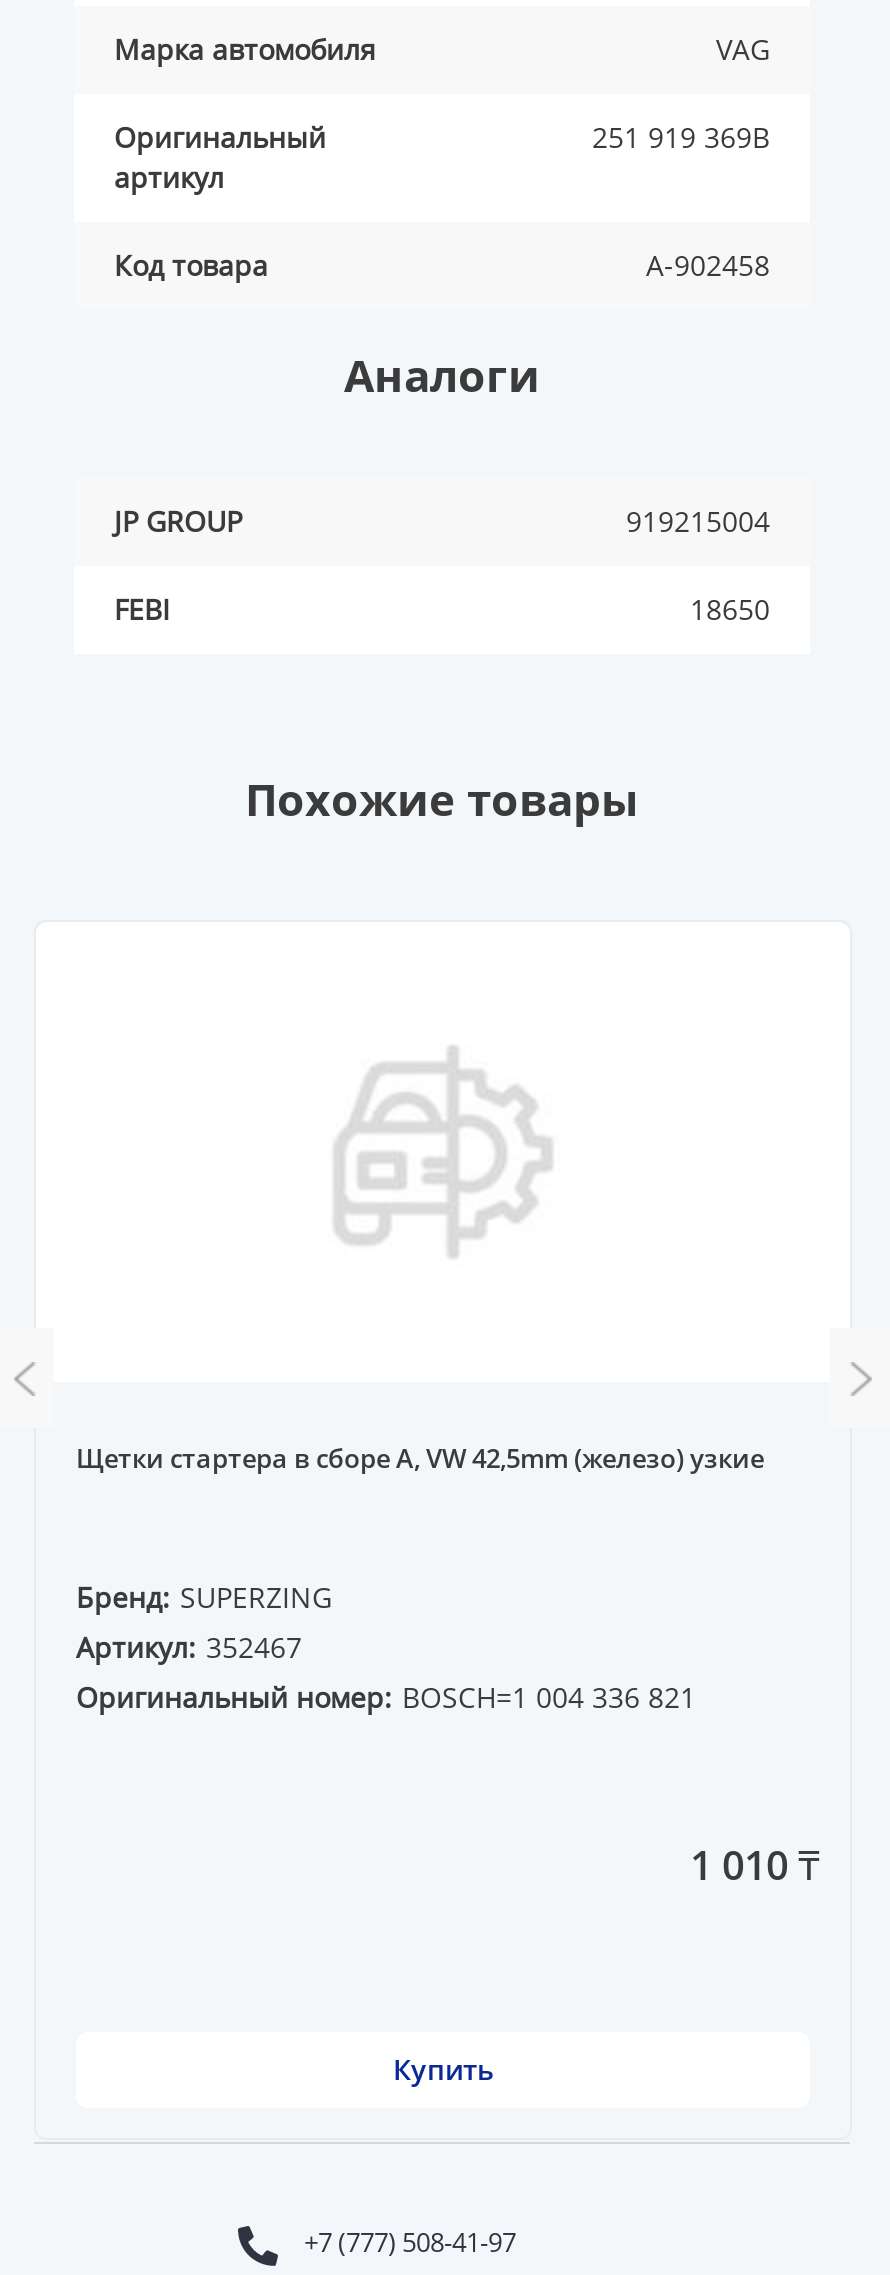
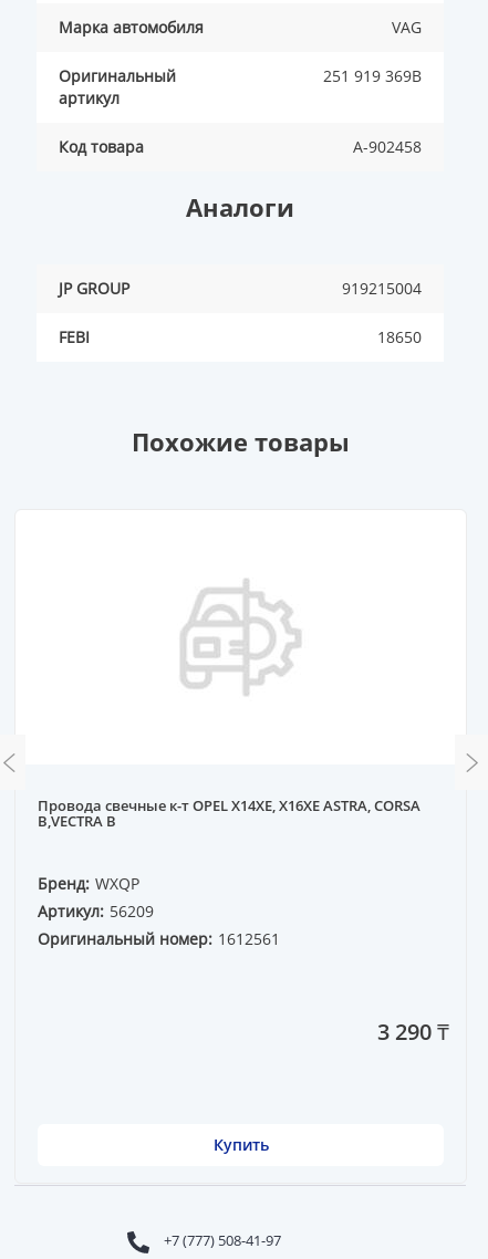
[76,1440,764,1476] Щетки стартера в сборе A, VW 42,5mm (железо) узкие -> [38,795,420,831] Провода свечные к-т OPEL X14XE, X16XE ASTRA, CORSA | B,VECTRA B
[76,1578,696,1716] Бренд: SUPERZING | Артикул: 352467 | Оригинальный номер: BOSCH=1 004 336 821 -> [38,873,280,949] Бренд: WXQP | Артикул: 56209 | Оригинальный номер: 1612561
[690,1838,820,1892] 1 010 ₸ -> [377,1017,449,1047] 3 290 ₸

